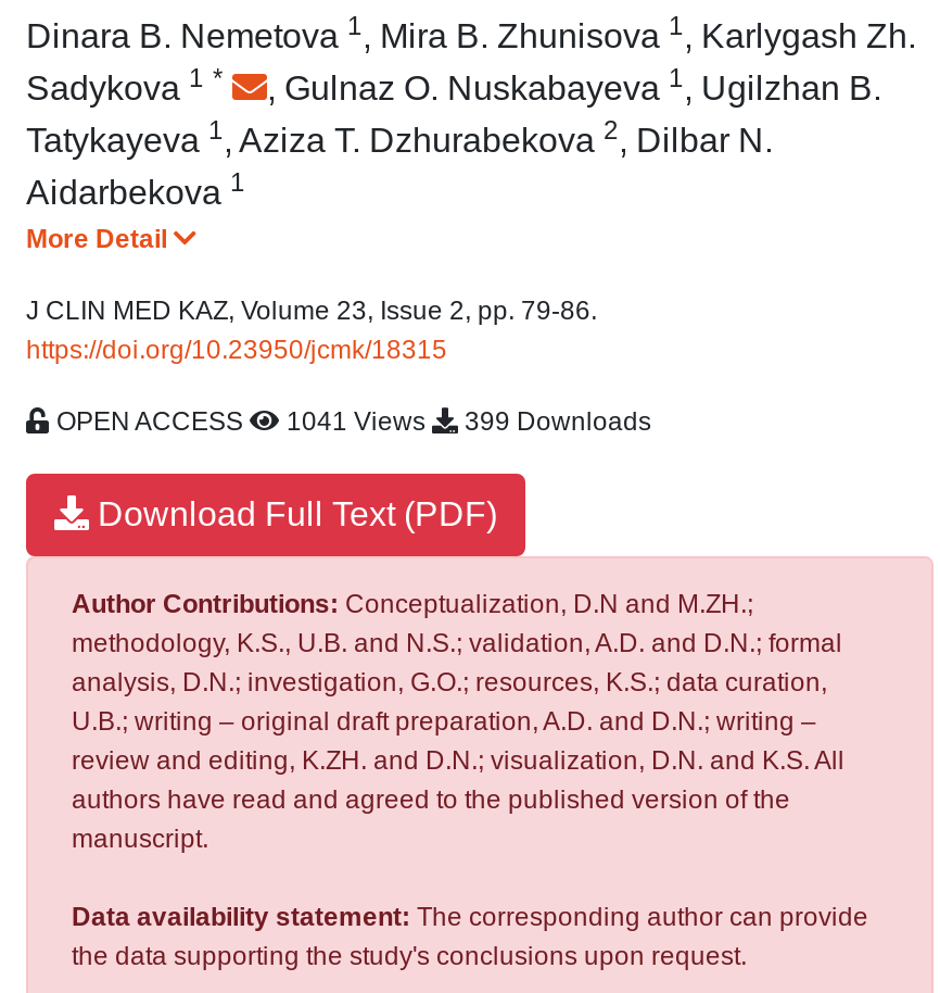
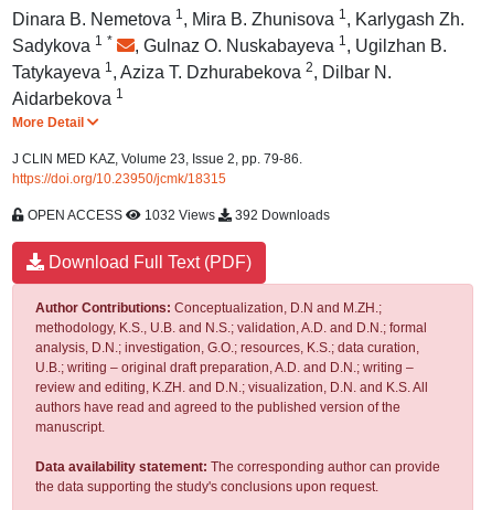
[280,405,432,436] 1041 Views -> [141,207,218,222] 1032 Views
[458,405,651,436] 399 Downloads -> [232,207,330,222] 392 Downloads

